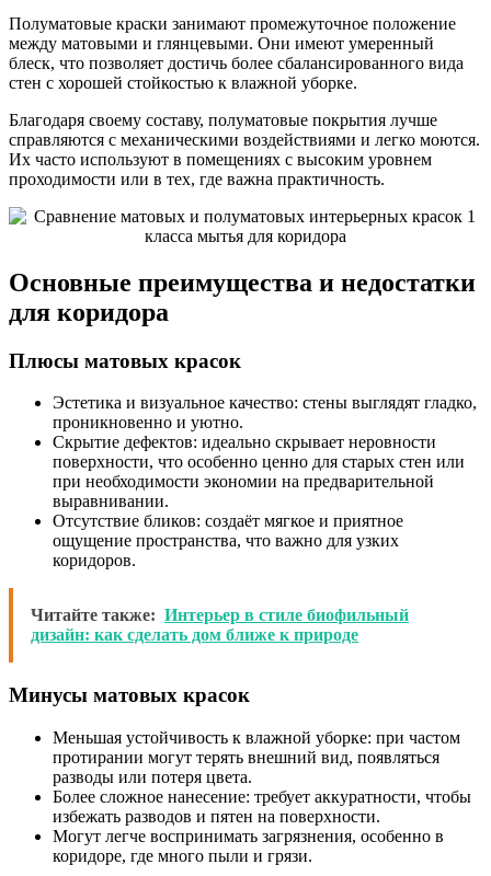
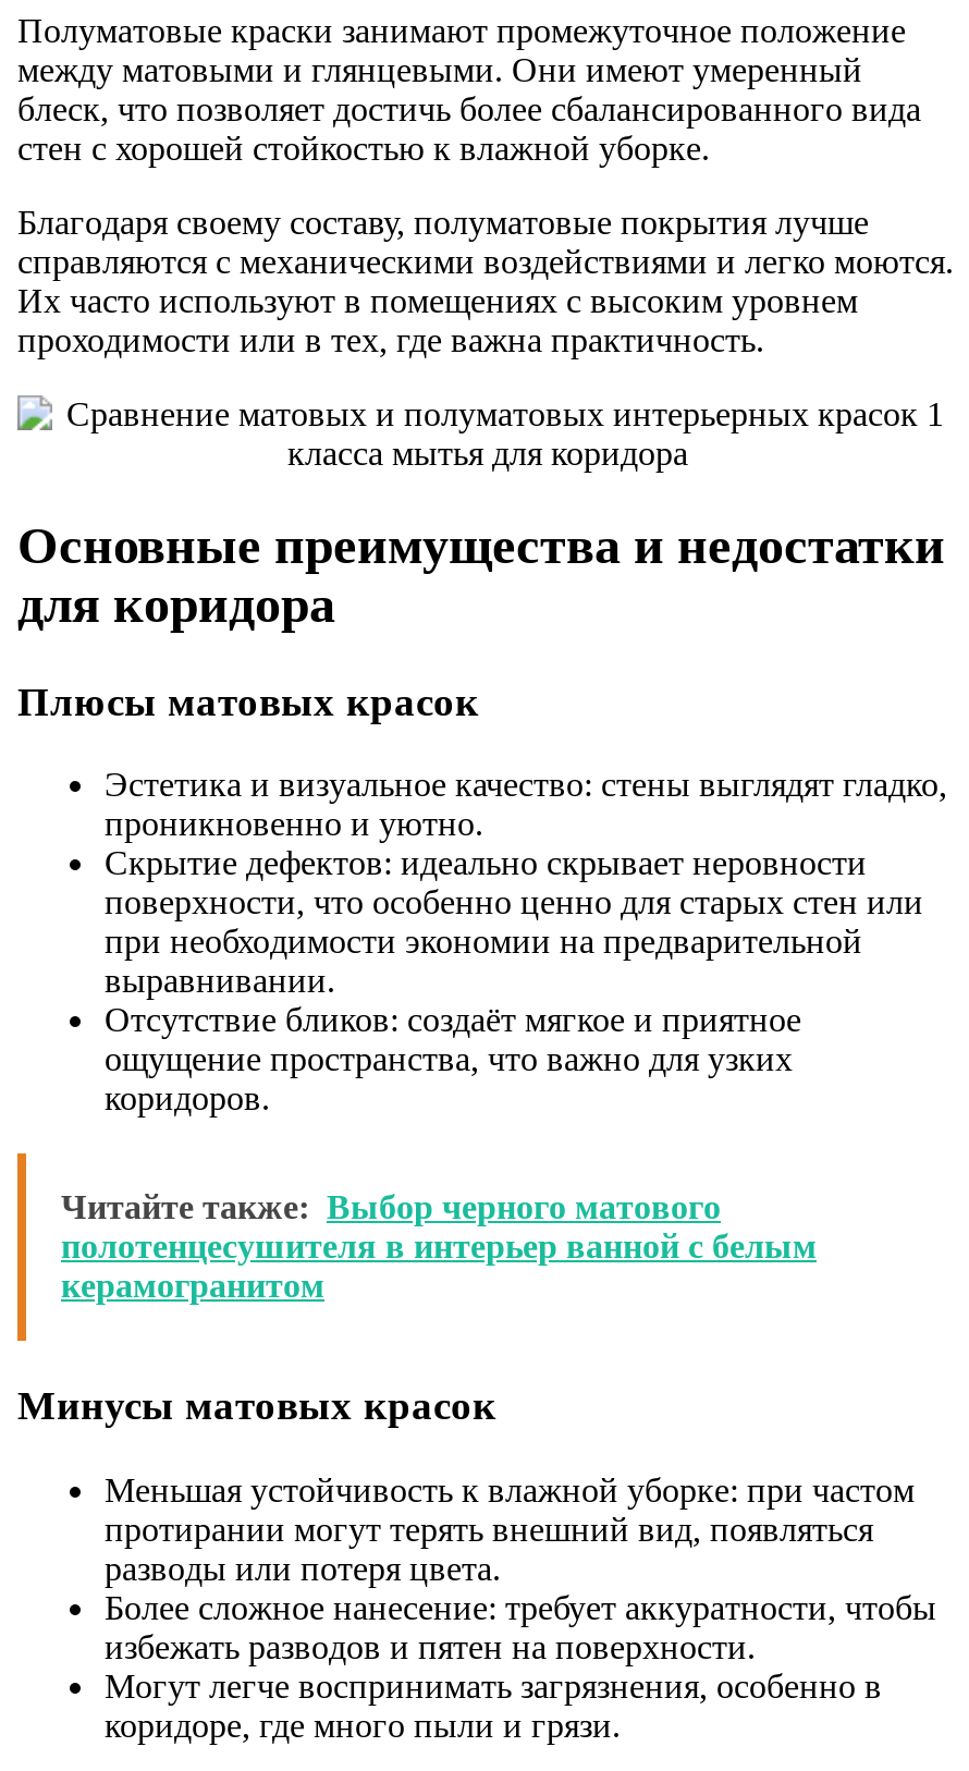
[31,606,409,644] Читайте также: Интерьер в стиле биофильный | дизайн: как сделать дом ближе к природе -> [61,1189,817,1304] Читайте также: Выбор черного матового | полотенцесушителя в интерьер ванной с белым | керамогранитом

